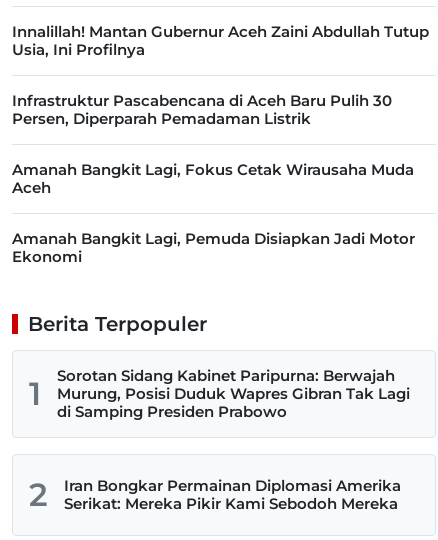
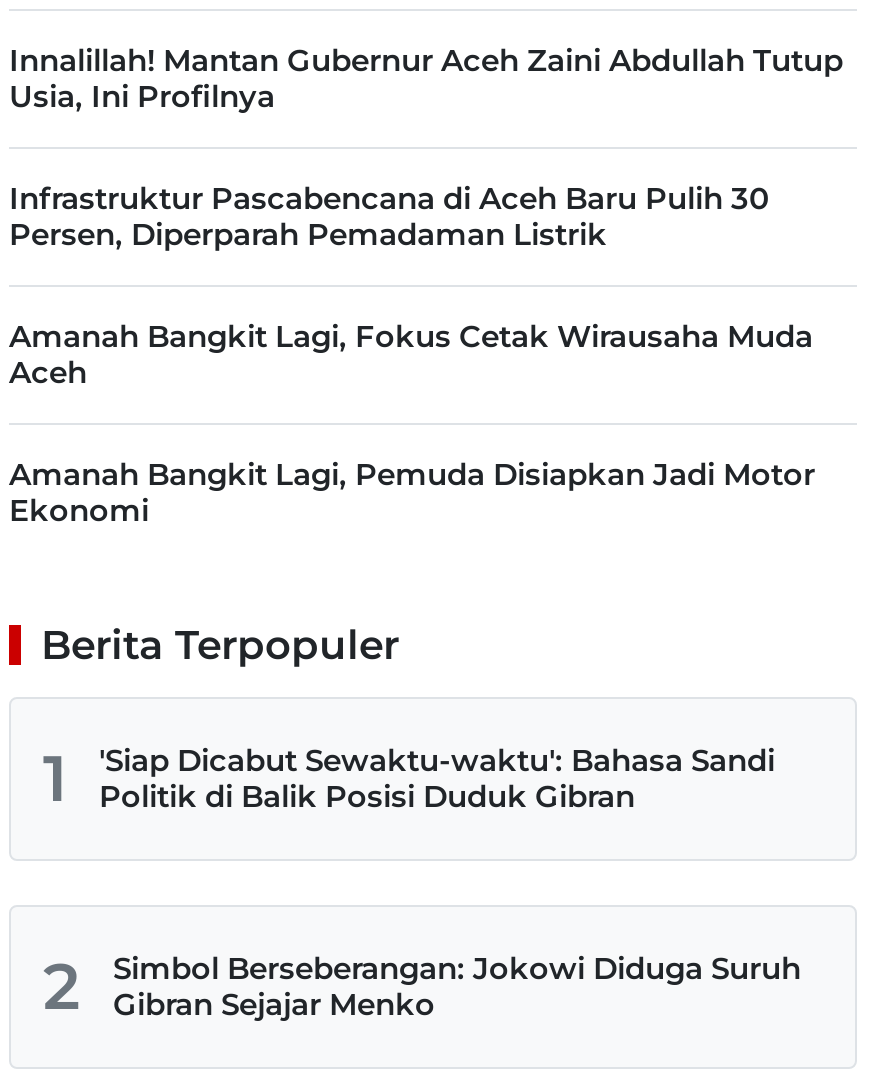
[57,366,410,421] Sorotan Sidang Kabinet Paripurna: Berwajah | Murung, Posisi Duduk Wapres Gibran Tak Lagi | di Samping Presiden Prabowo -> [99,741,775,815] 'Siap Dicabut Sewaktu-waktu': Bahasa Sandi | Politik di Balik Posisi Duduk Gibran
[64,476,401,513] Iran Bongkar Permainan Diplomasi Amerika | Serikat: Mereka Pikir Kami Sebodoh Mereka -> [113,949,801,1023] Simbol Berseberangan: Jokowi Diduga Suruh | Gibran Sejajar Menko

